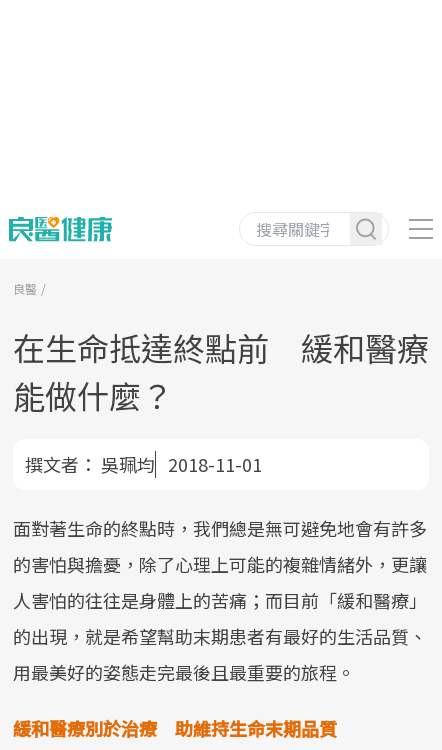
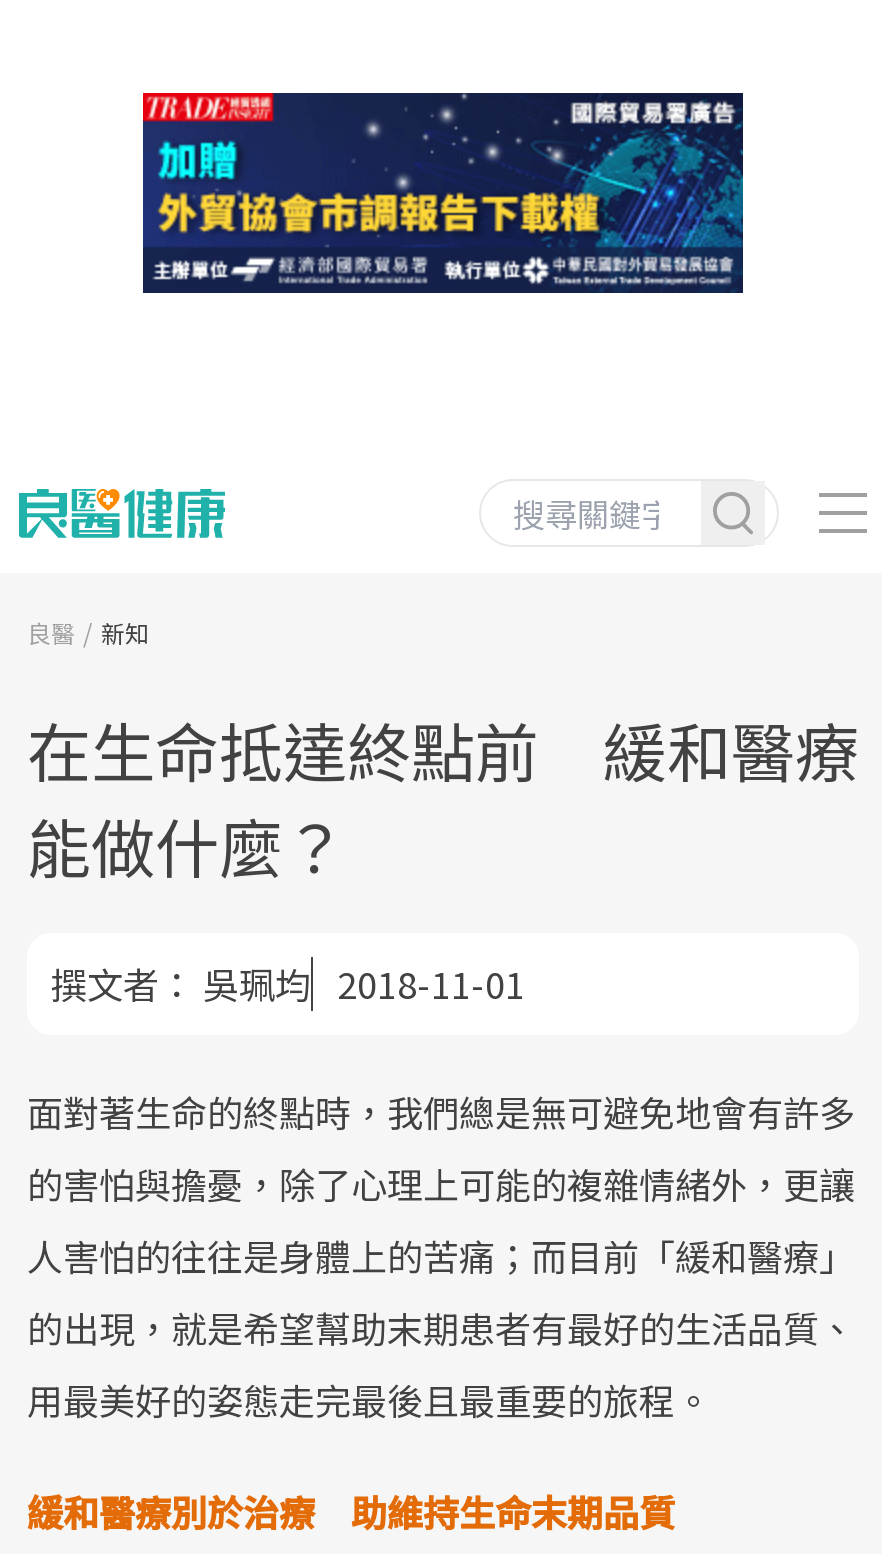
none -> [141,91,745,295] [image]
none -> [101,614,149,648] 新知

